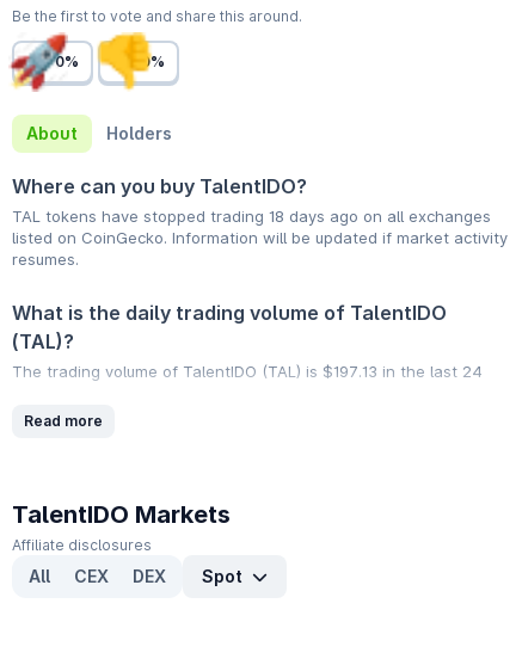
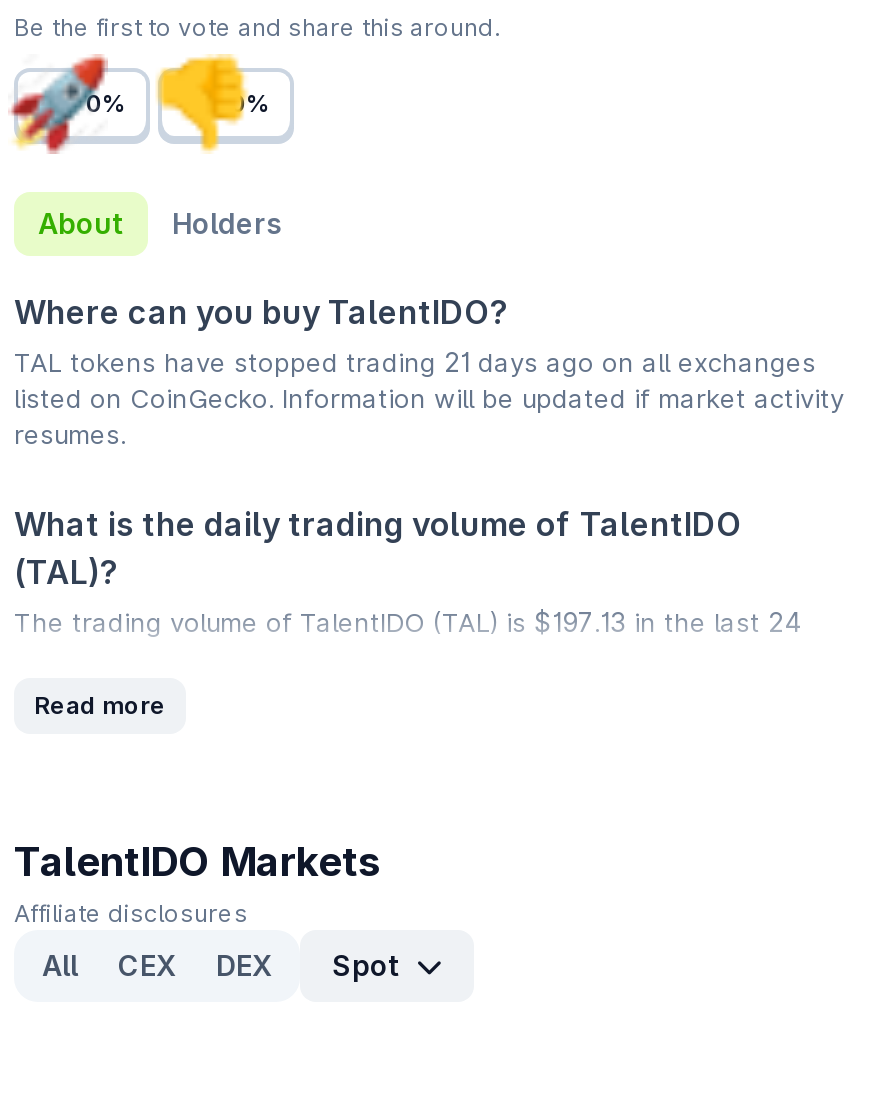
[12,207,491,226] TAL tokens have stopped trading 18 days ago on all exchanges -> [14,346,816,378] TAL tokens have stopped trading 21 days ago on all exchanges

